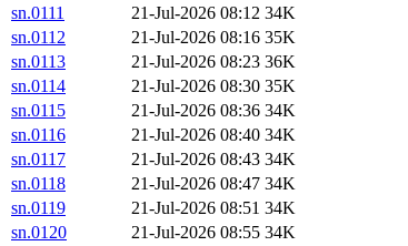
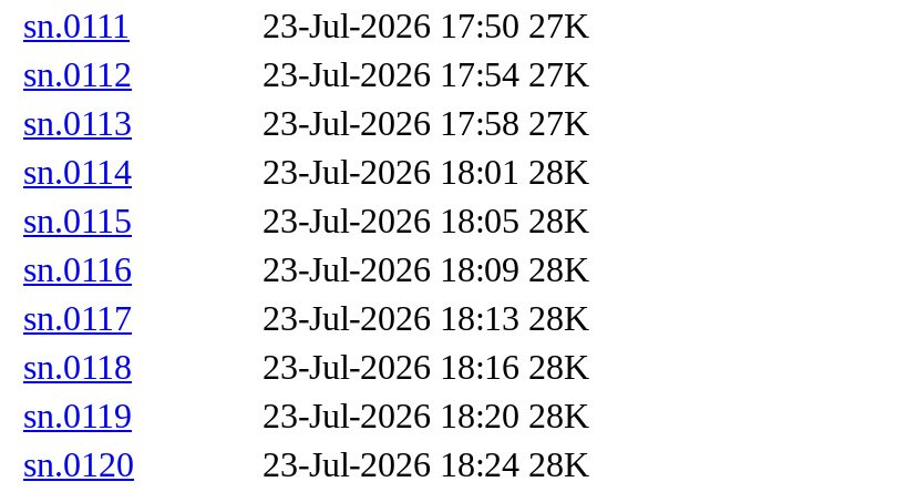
[131,4,296,23] 21-Jul-2026 08:12 34K -> [263,8,590,45] 23-Jul-2026 17:50 27K
[131,28,296,47] 21-Jul-2026 08:16 35K -> [263,56,590,94] 23-Jul-2026 17:54 27K
[131,53,296,71] 21-Jul-2026 08:23 36K -> [263,105,590,143] 23-Jul-2026 17:58 27K
[131,77,296,96] 21-Jul-2026 08:30 35K -> [263,154,590,191] 23-Jul-2026 18:01 28K
[131,101,296,120] 21-Jul-2026 08:36 34K -> [263,203,590,240] 23-Jul-2026 18:05 28K
[131,126,296,144] 21-Jul-2026 08:40 34K -> [263,251,590,289] 23-Jul-2026 18:09 28K
[131,150,296,169] 21-Jul-2026 08:43 34K -> [263,300,590,338] 23-Jul-2026 18:13 28K
[131,174,296,193] 21-Jul-2026 08:47 34K -> [263,349,590,387] 23-Jul-2026 18:16 28K
[131,199,296,218] 21-Jul-2026 08:51 34K -> [263,398,590,435] 23-Jul-2026 18:20 28K
[131,223,296,242] 21-Jul-2026 08:55 34K -> [263,446,590,484] 23-Jul-2026 18:24 28K

